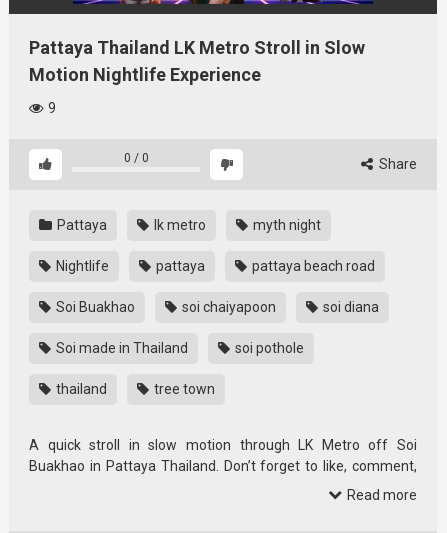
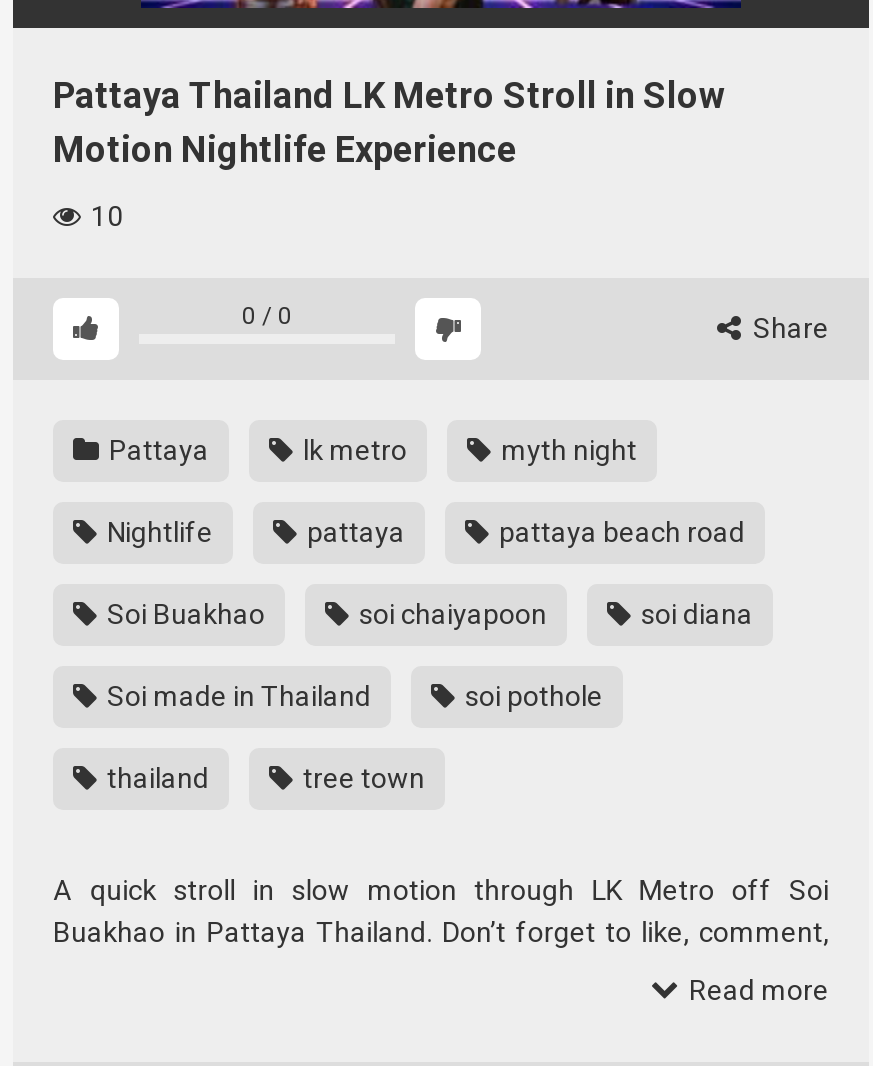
[45,100,56,116] 9 -> [85,200,123,232] 10

